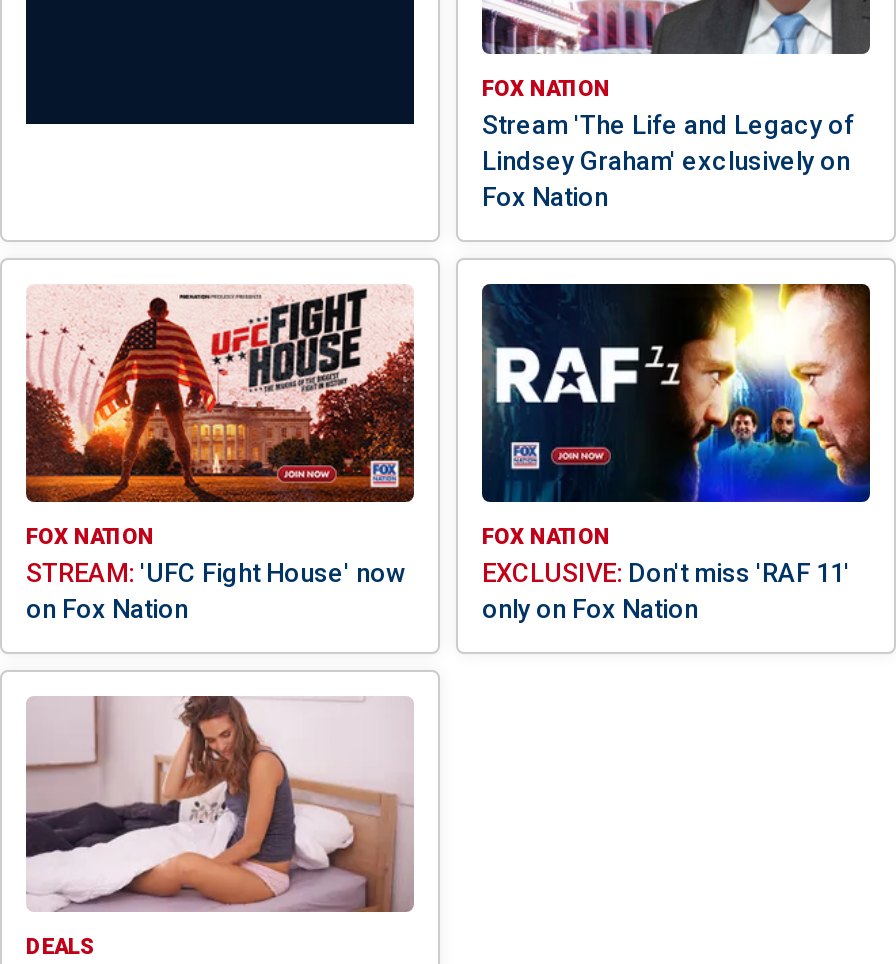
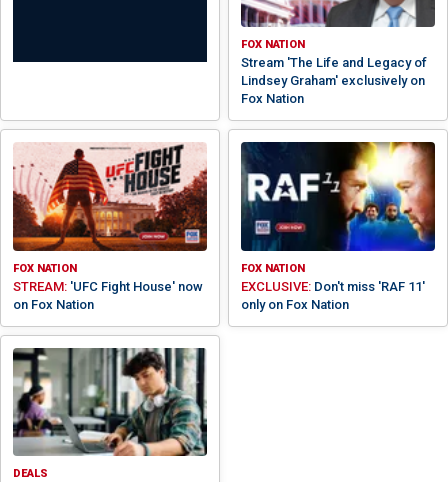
[26,696,412,912] [image] -> [12,347,207,457] [image]

